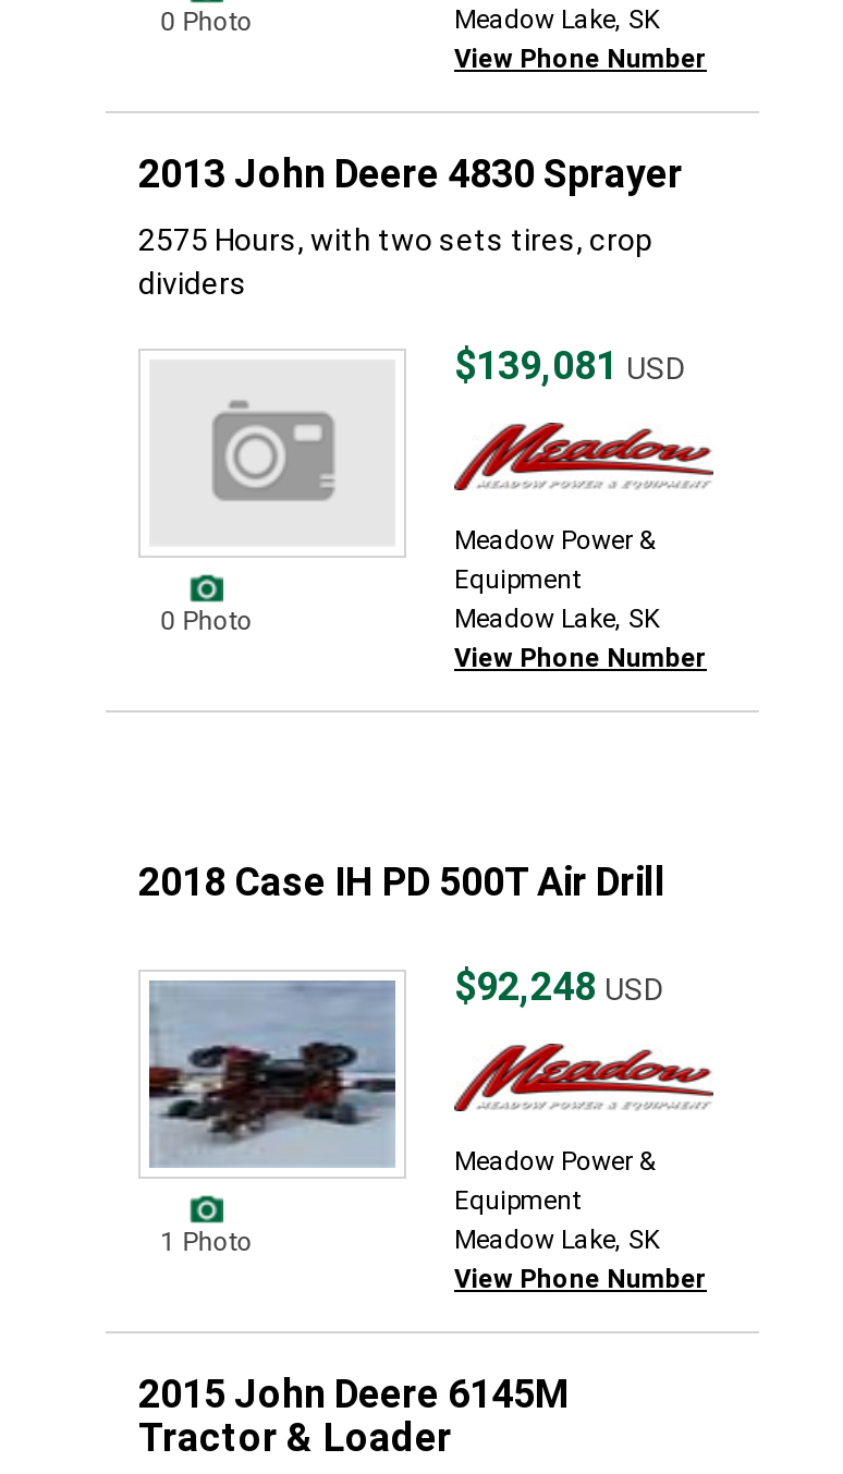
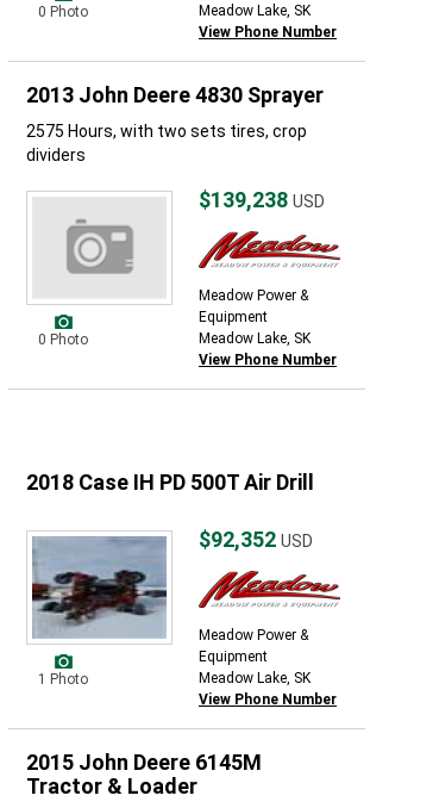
[454,342,685,388] $139,081 USD -> [199,187,325,212] $139,238 USD
[454,963,663,1009] $92,248 USD -> [199,527,313,552] $92,352 USD

